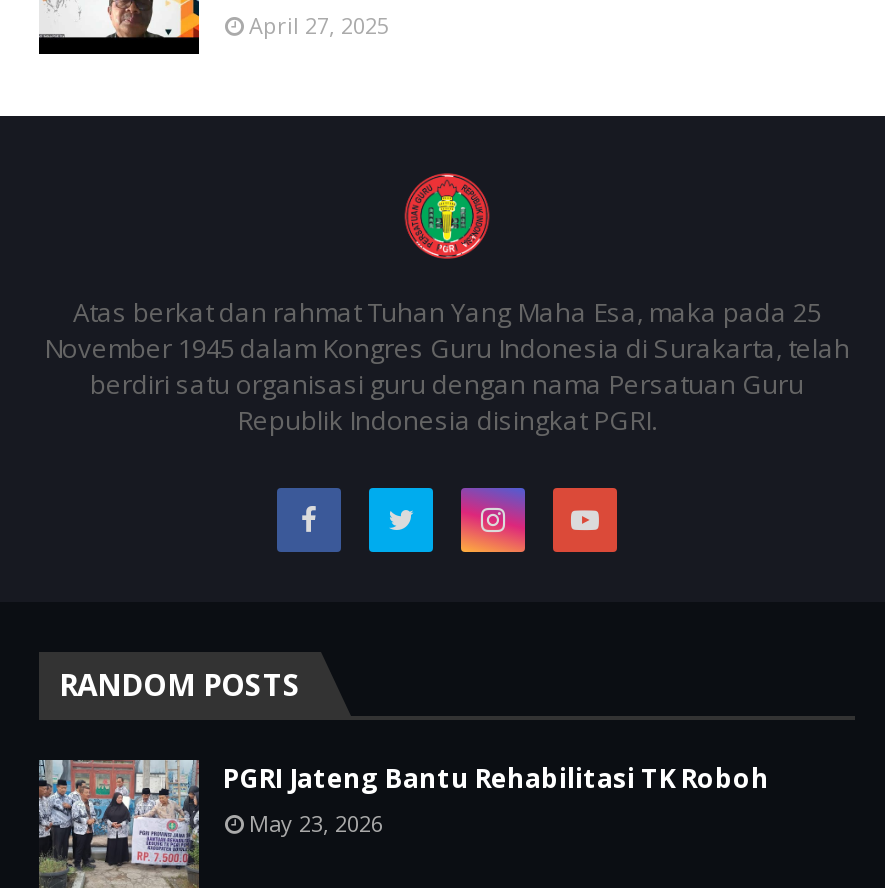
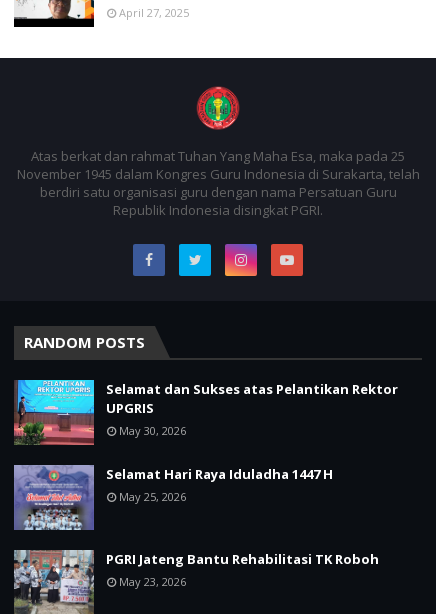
none -> [13,379,398,504] [image] | Selamat dan Sukses atas Pelantikan Rektor | UPGRIS | May 30, 2026 | Selamat Hari Raya Iduladha 1447 H | May 25, 2026
none -> [14,464,94,531] [image]

